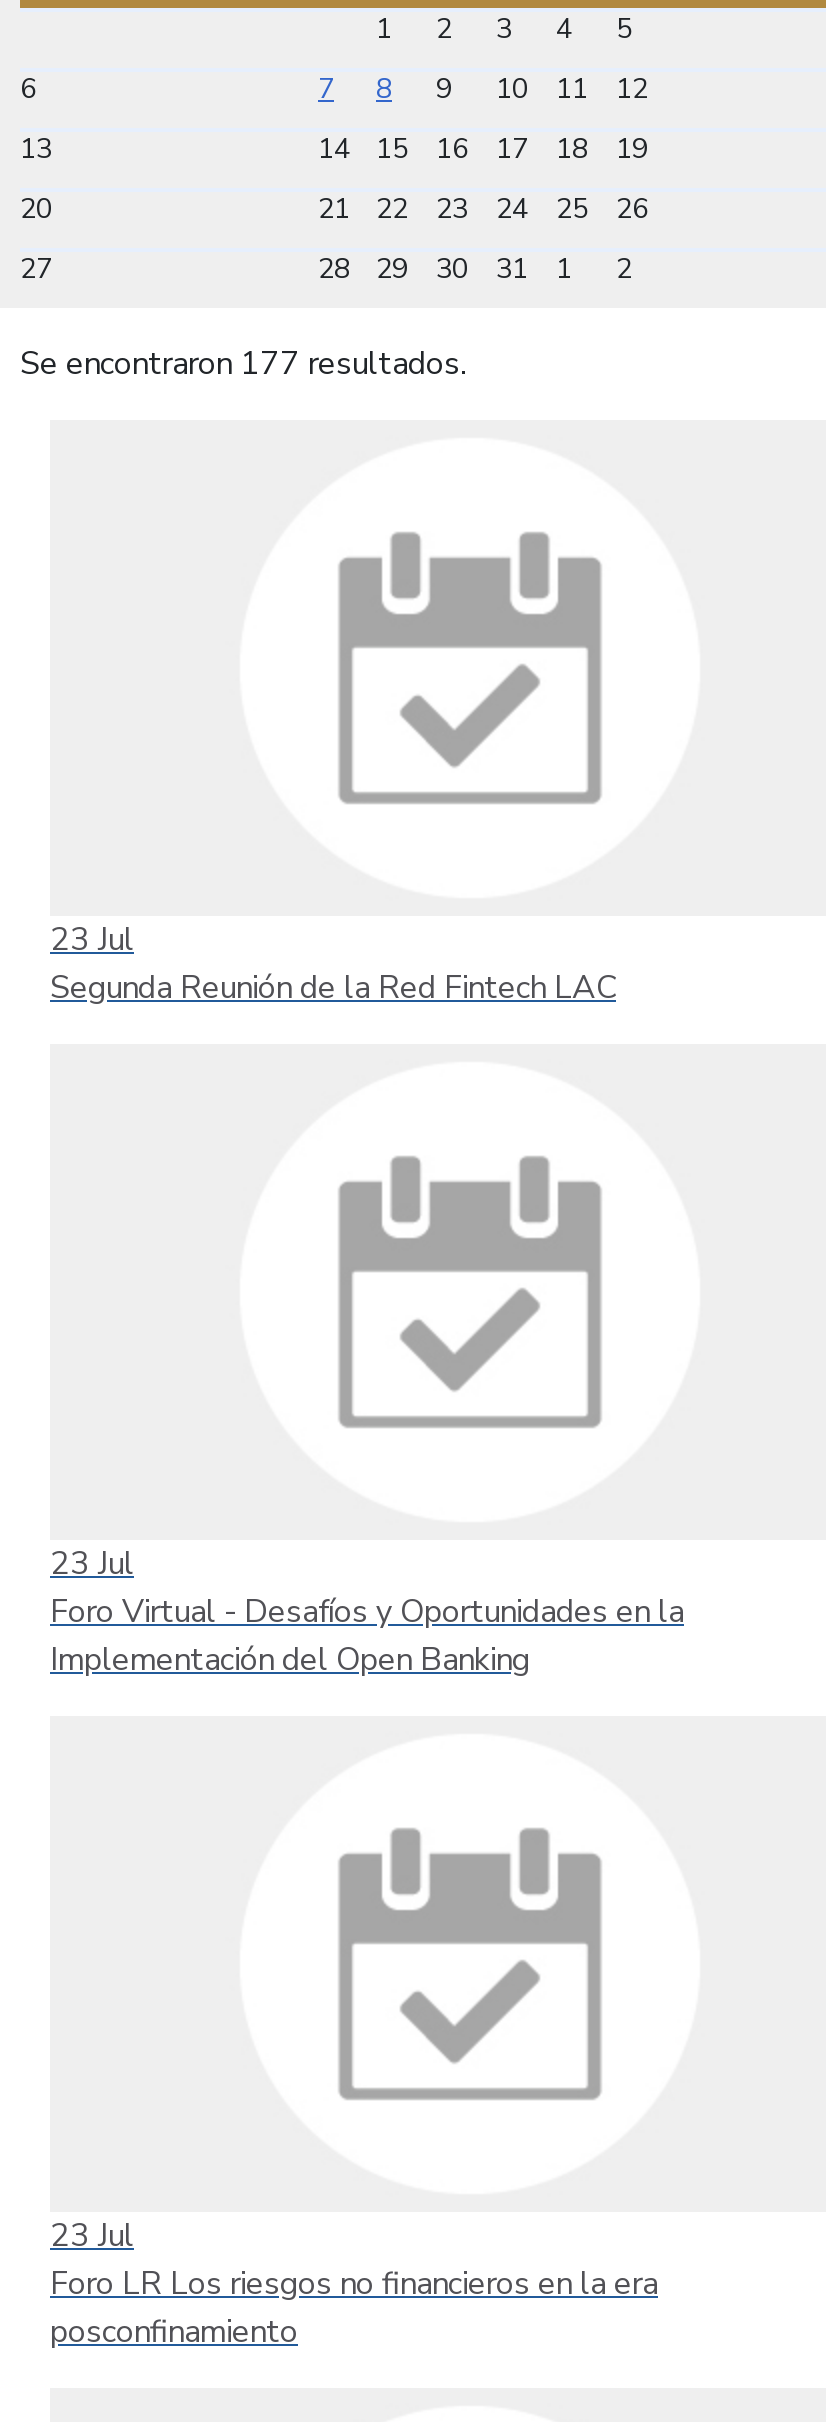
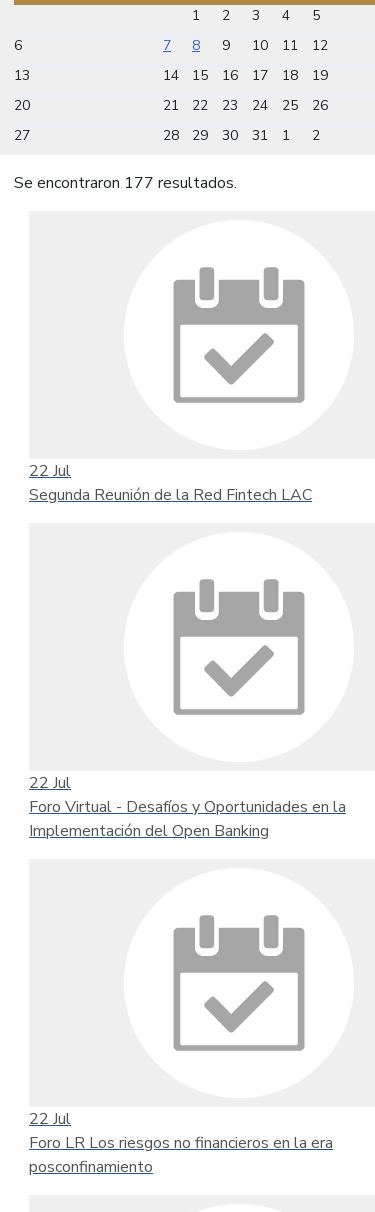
[50,918,134,962] 23 Jul -> [29,460,71,482] 22 Jul
[50,1542,134,1586] 23 Jul -> [29,772,71,794] 22 Jul
[50,2214,134,2258] 23 Jul -> [29,1108,71,1130] 22 Jul

